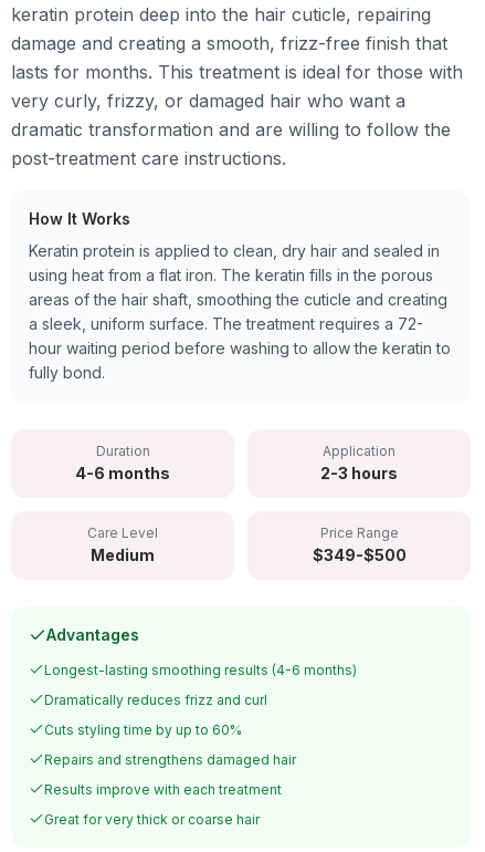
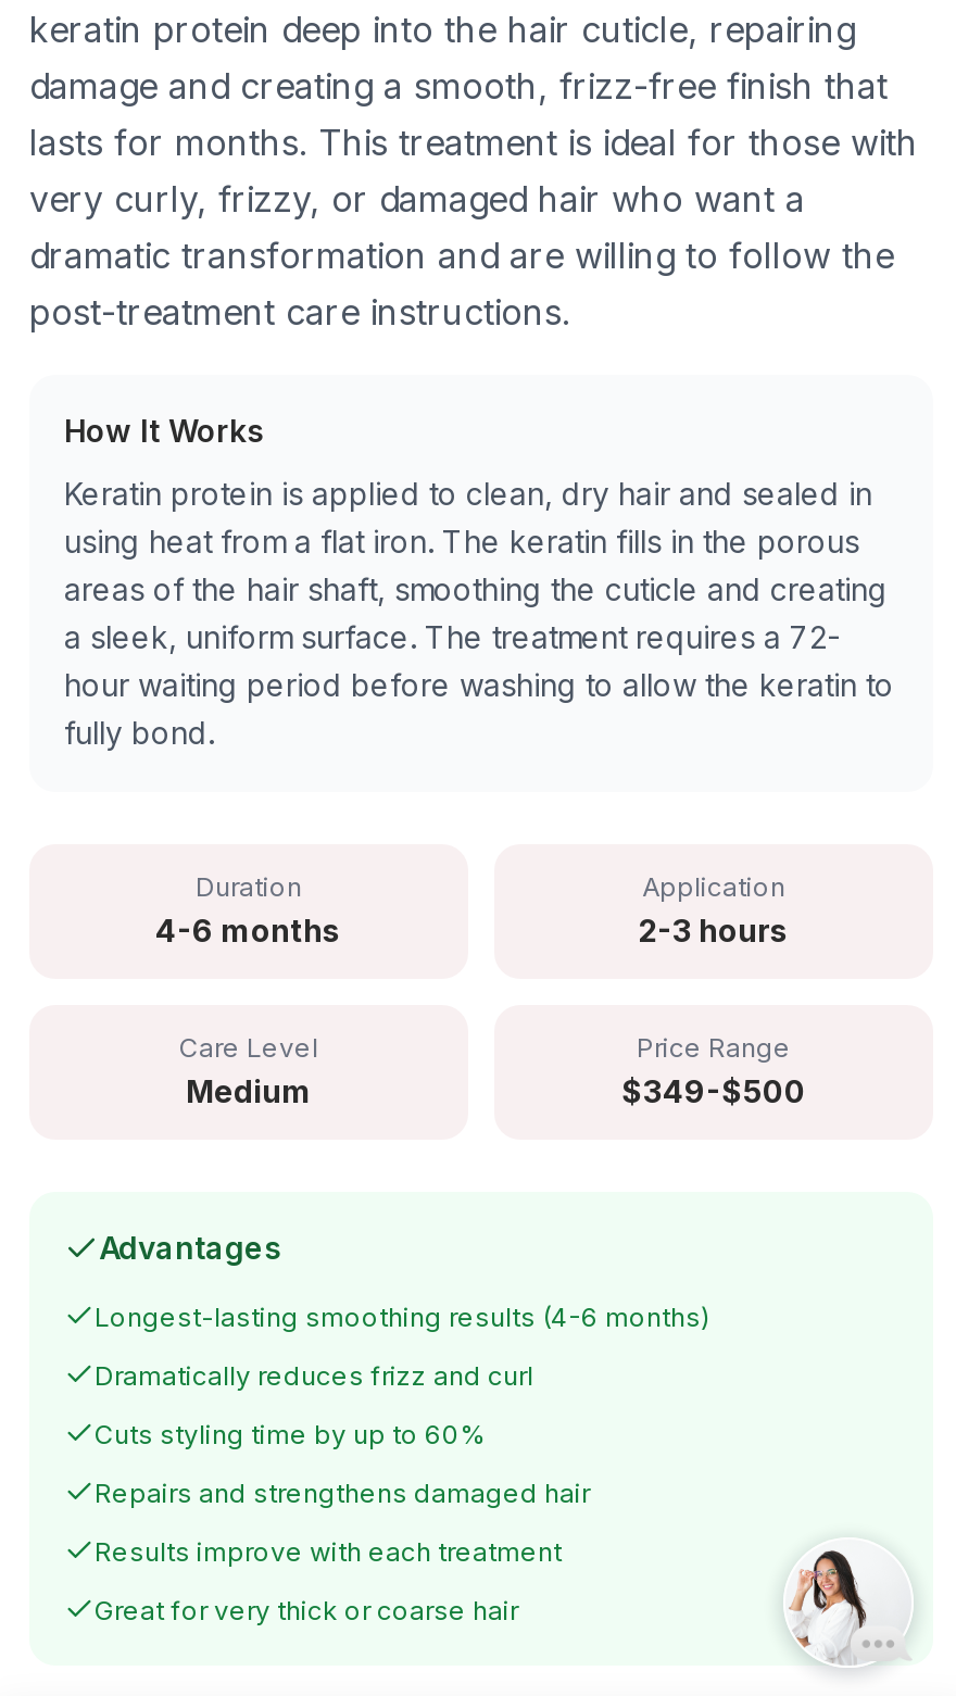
none -> [777,1547,920,1680] [image]

